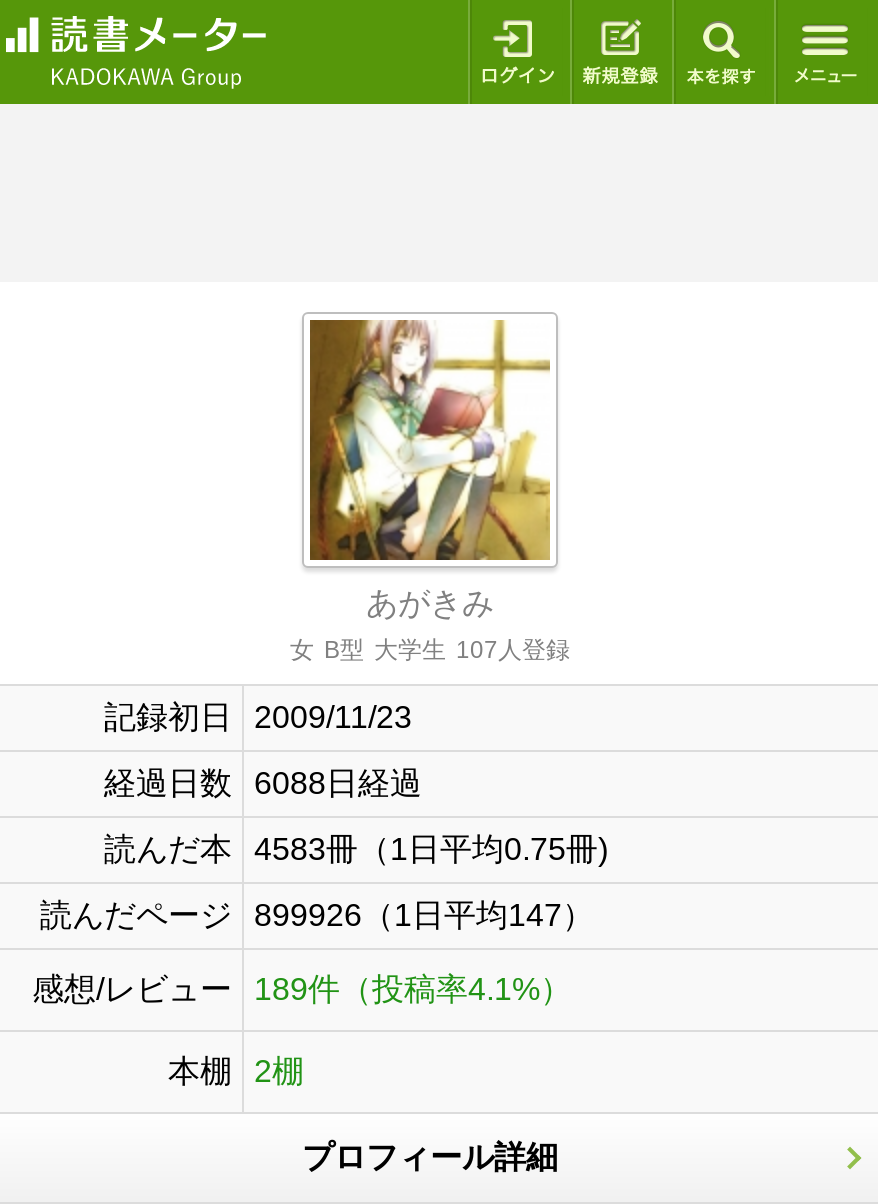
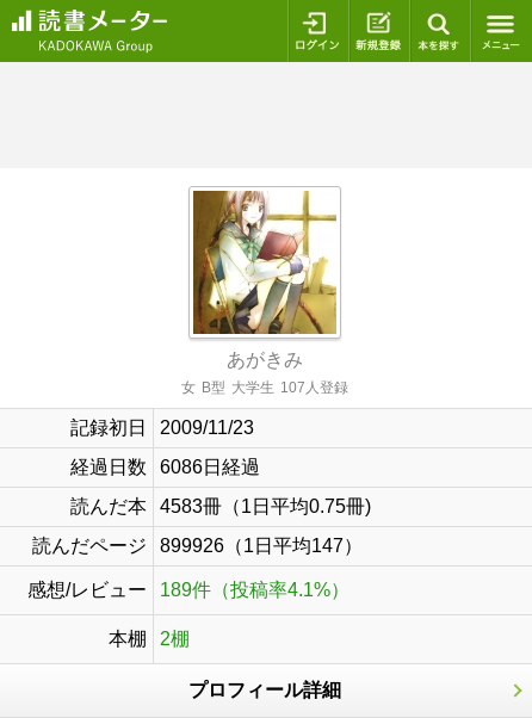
[104,766,422,800] 経過日数 6088日経過 -> [70,457,260,477] 経過日数 6086日経過

